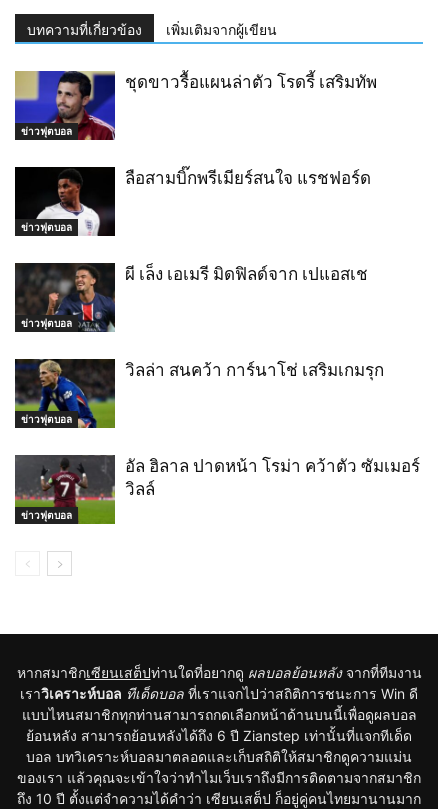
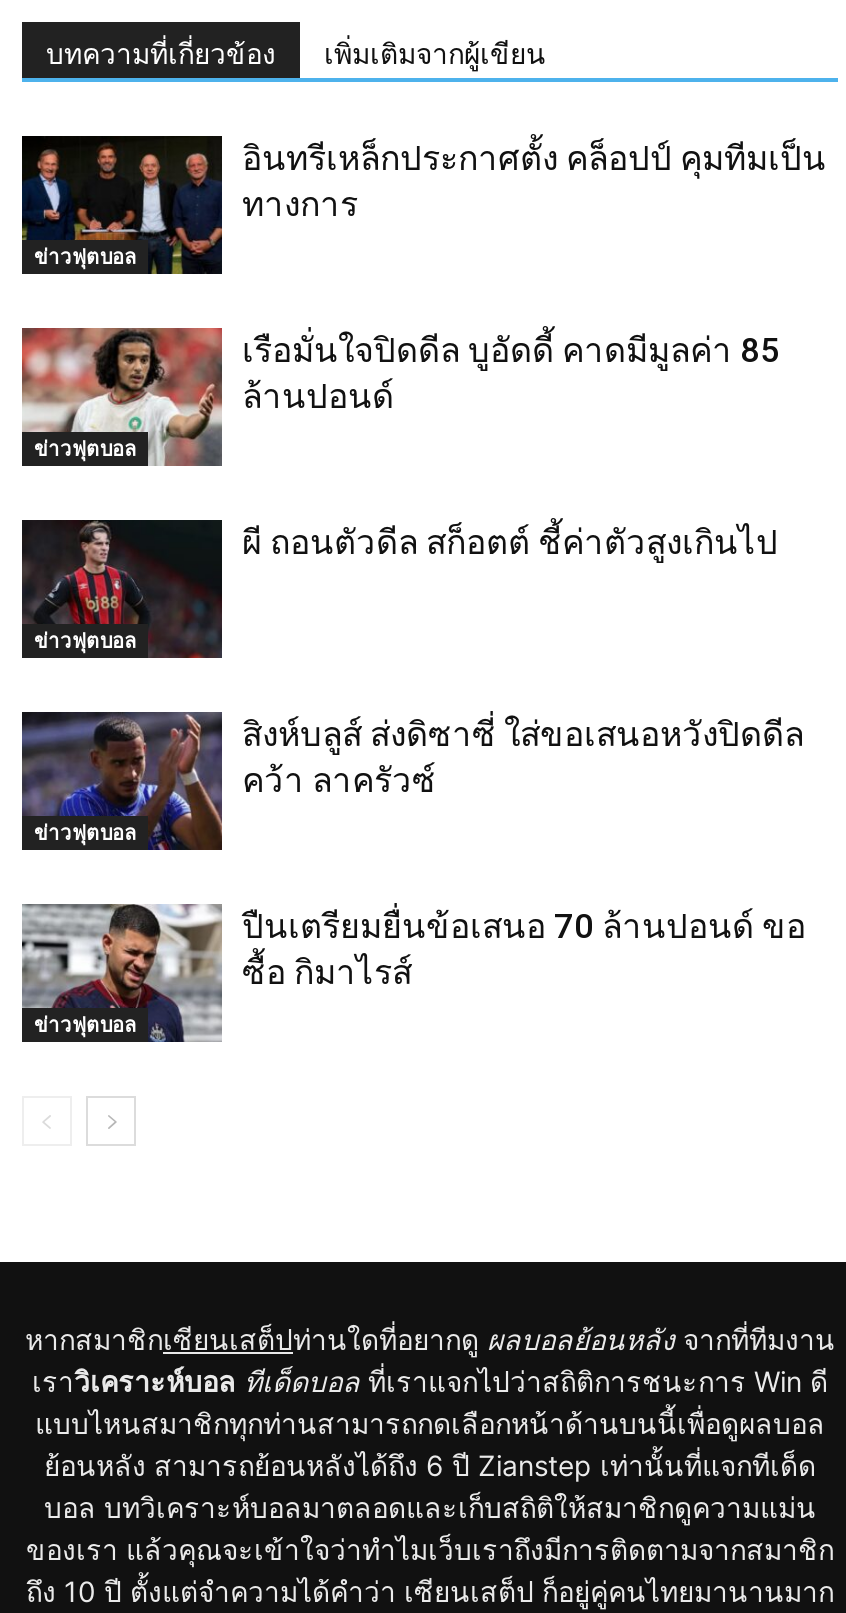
[14,71,377,141] [image] | ชุดขาวรื้อแผนล่าตัว โรดรี้ เสริมทัพ -> [20,133,826,277] [image] | อินทรีเหล็กประกาศตั้ง คล็อปป์ คุมทีมเป็น | ทางการ
[14,166,371,236] [image] | ลือสามบิ๊กพรีเมียร์สนใจ แรชฟอร์ด -> [20,327,780,467] [image] | เรือมั่นใจปิดดีล บูอัดดี้ คาดมีมูลค่า 85 | ล้านปอนด์
[18,263,368,333] [image] | ผี เล็ง เอเมรี มิดฟิลด์จาก เปแอสเช -> [26,517,778,661] [image] | ผี ถอนตัวดีล สก็อตต์ ชี้ค่าตัวสูงเกินไป
[14,358,384,429] [image] | วิลล่า สนคว้า การ์นาโช่ เสริมเกมรุก -> [20,709,804,851] [image] | สิงห์บลูส์ ส่งดิซาซี่ ใส่ขอเสนอหวังปิดดีล | คว้า ลาครัวซ์
[15,454,420,525] [image] | อัล ฮิลาล ปาดหน้า โรม่า คว้าตัว ซัมเมอร์ | วิลล์ -> [20,903,806,1045] [image] | ปืนเตรียมยื่นข้อเสนอ 70 ล้านปอนด์ ขอ | ซื้อ กิมาไรส์

